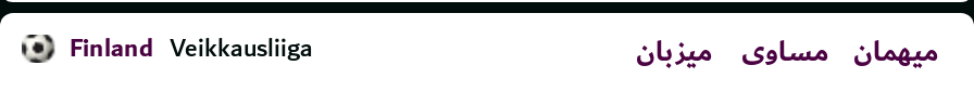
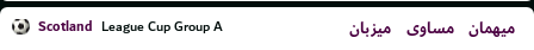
[70,26,313,71] Finland Veikkausliiga -> [38,14,223,39] Scotland League Cup Group A

